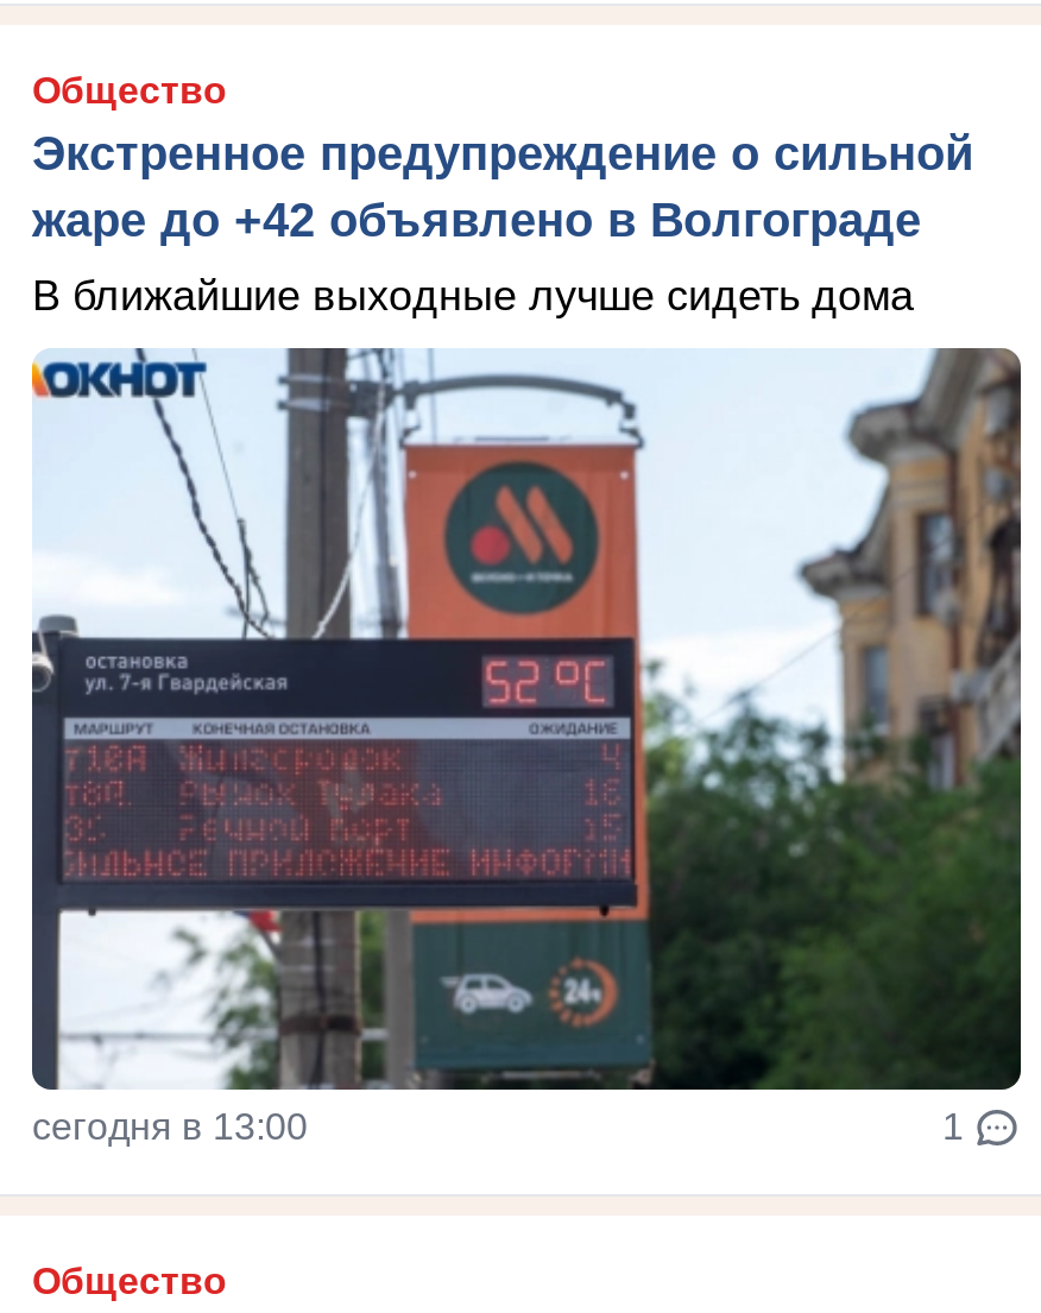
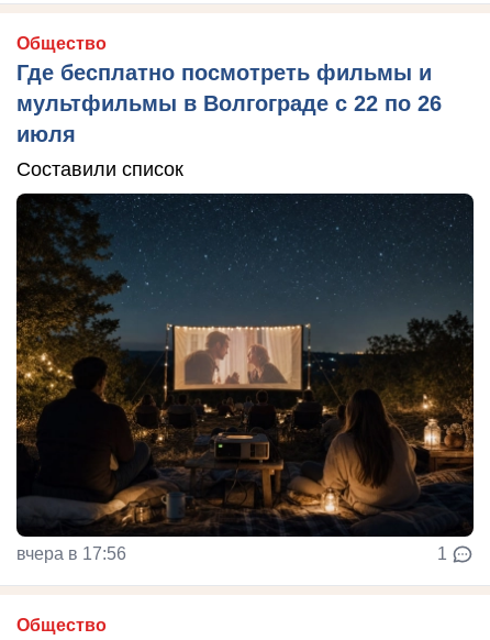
[32,128,973,247] Экстренное предупреждение о сильной | жаре до +42 объявлено в Волгограде -> [16,61,442,147] Где бесплатно посмотреть фильмы и | мультфильмы в Волгограде с 22 по 26 | июля
[32,273,914,320] В ближайшие выходные лучше сидеть дома -> [16,159,183,181] Составили список
[30,346,1023,1147] [image] | сегодня в 13:00 -> [15,192,474,563] [image] | вчера в 17:56

